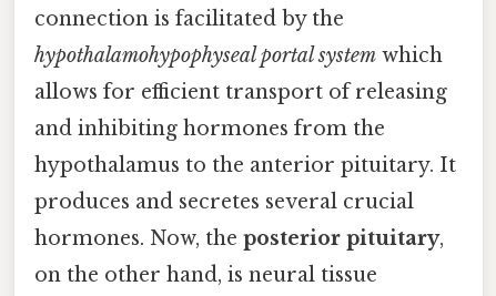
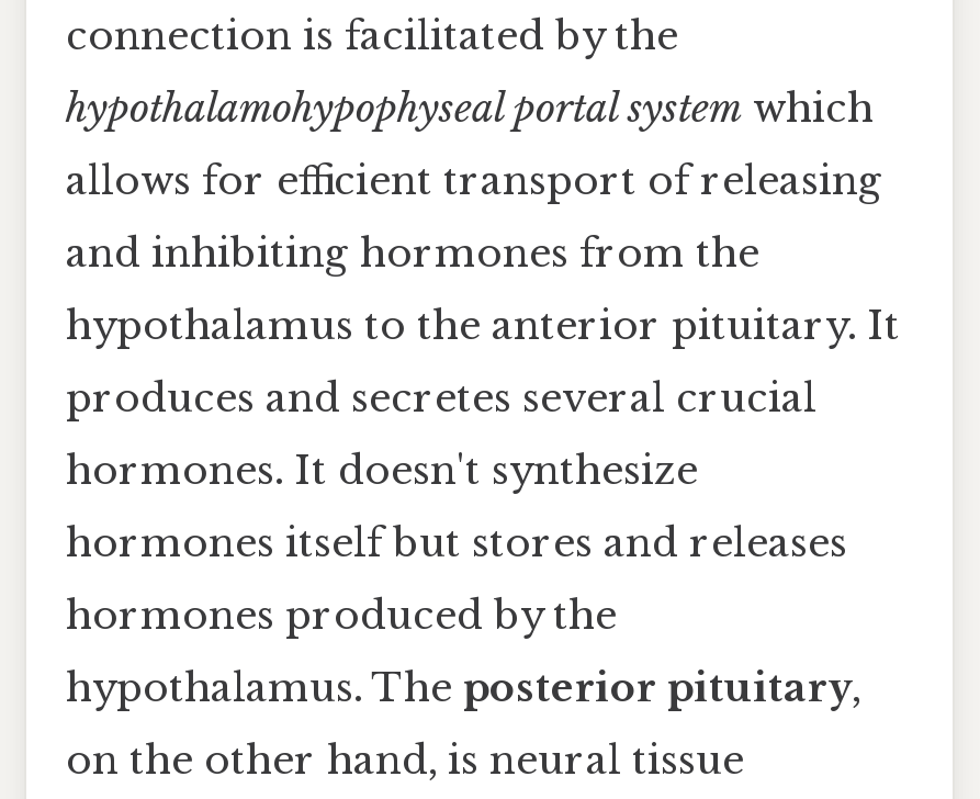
[34,226,444,251] hormones. Now, the posterior pituitary, -> [66,447,860,713] hormones. It doesn't synthesize | hormones itself but stores and releases | hormones produced by the | hypothalamus. The posterior pituitary,

